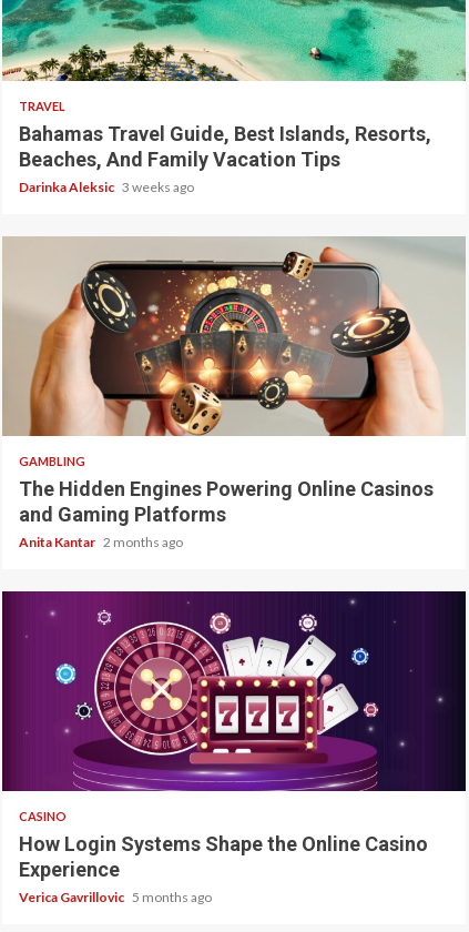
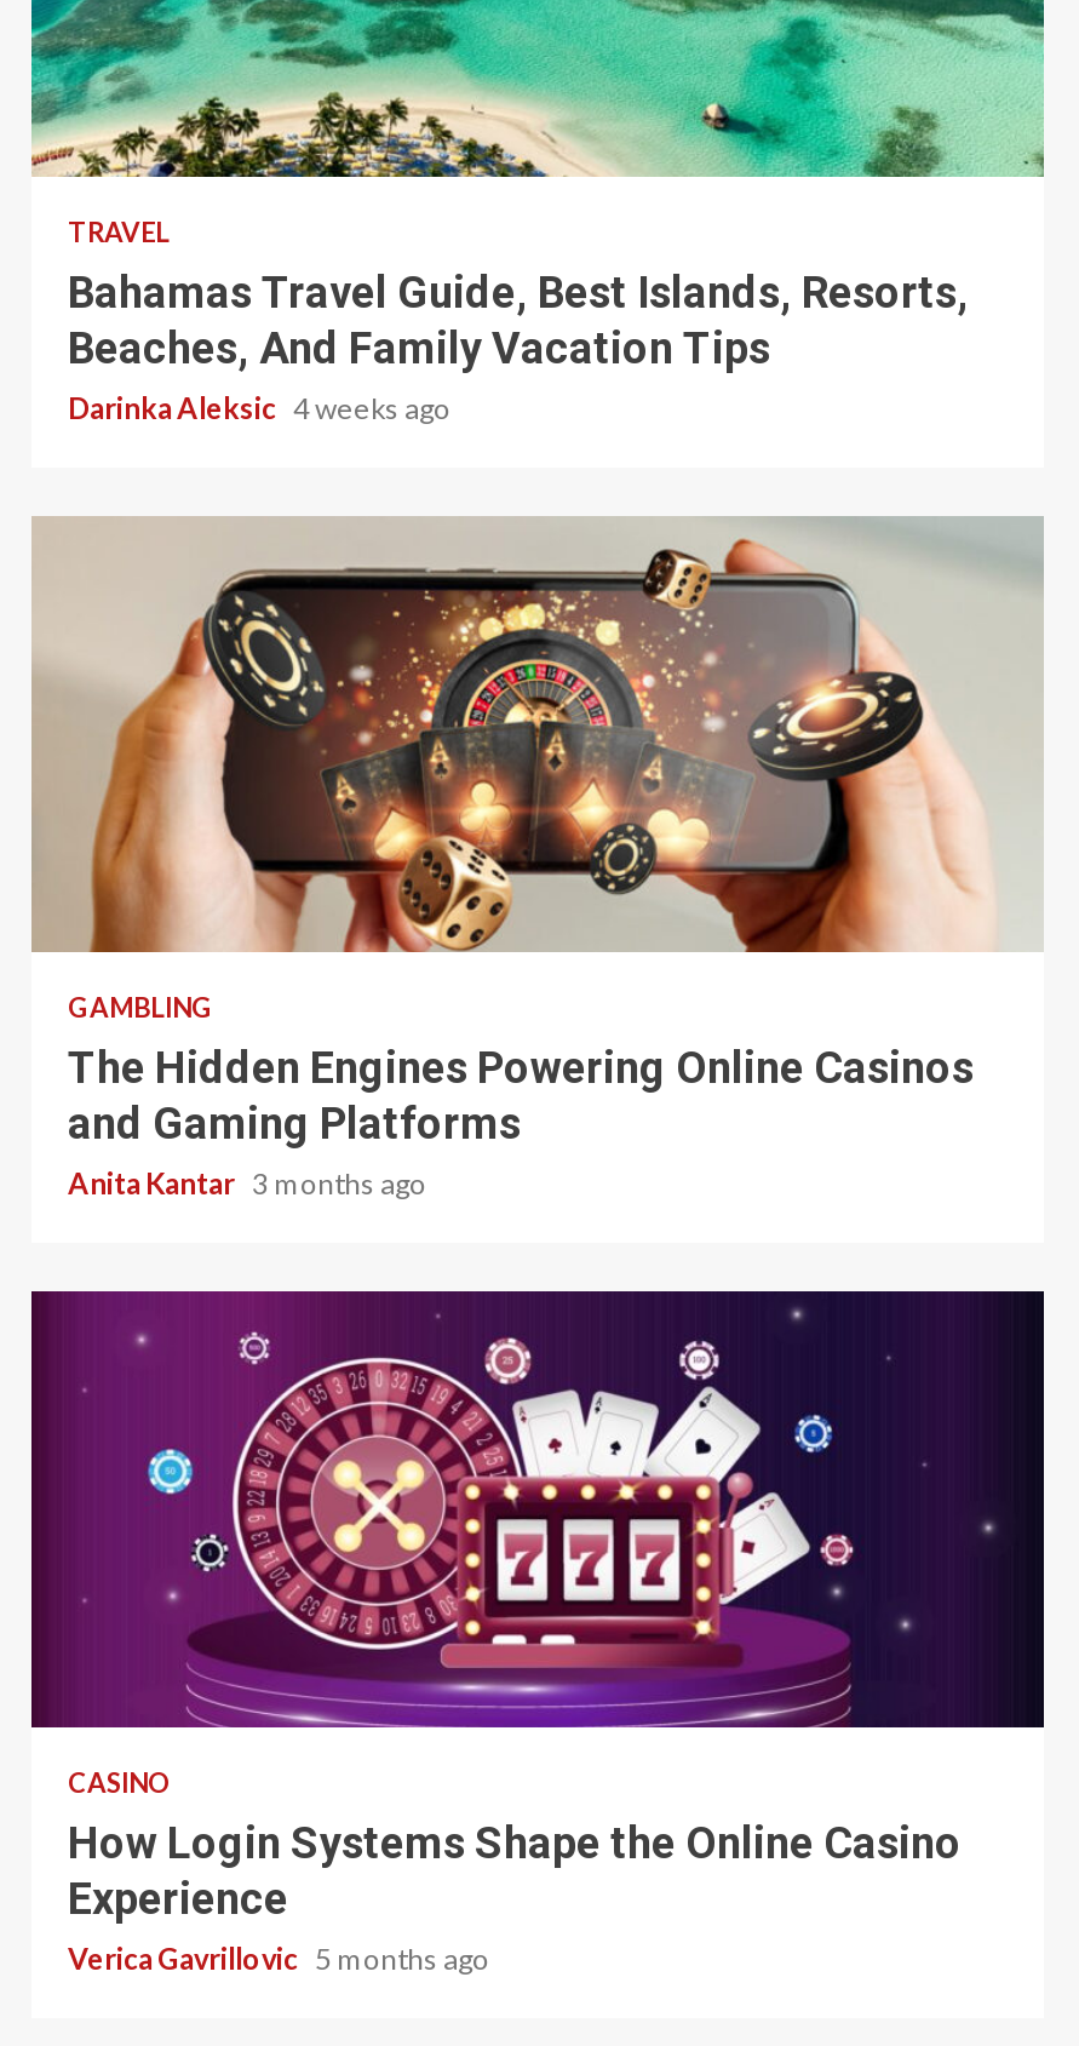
[19,179,194,195] Darinka Aleksic 3 weeks ago -> [68,390,450,426] Darinka Aleksic 4 weeks ago
[19,534,183,550] Anita Kantar 2 months ago -> [68,1165,426,1202] Anita Kantar 3 months ago

